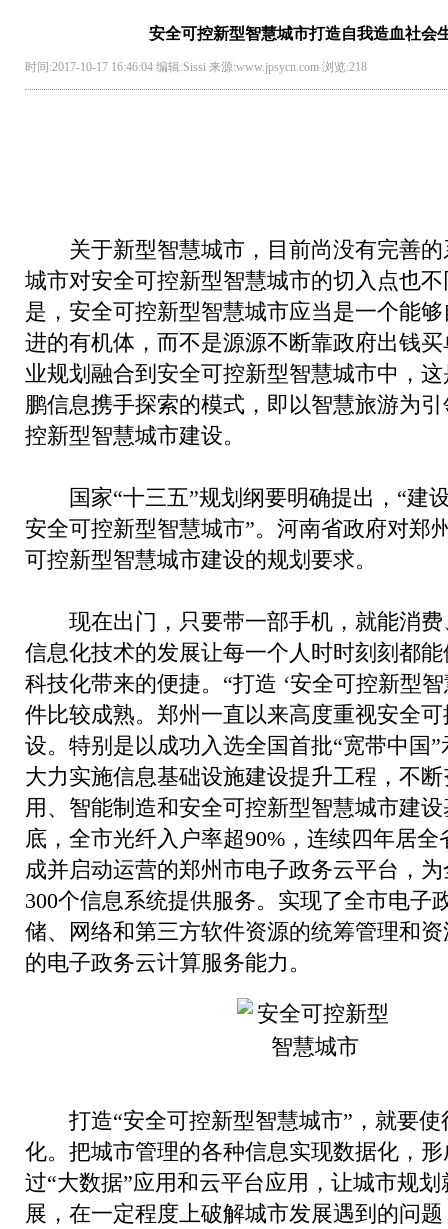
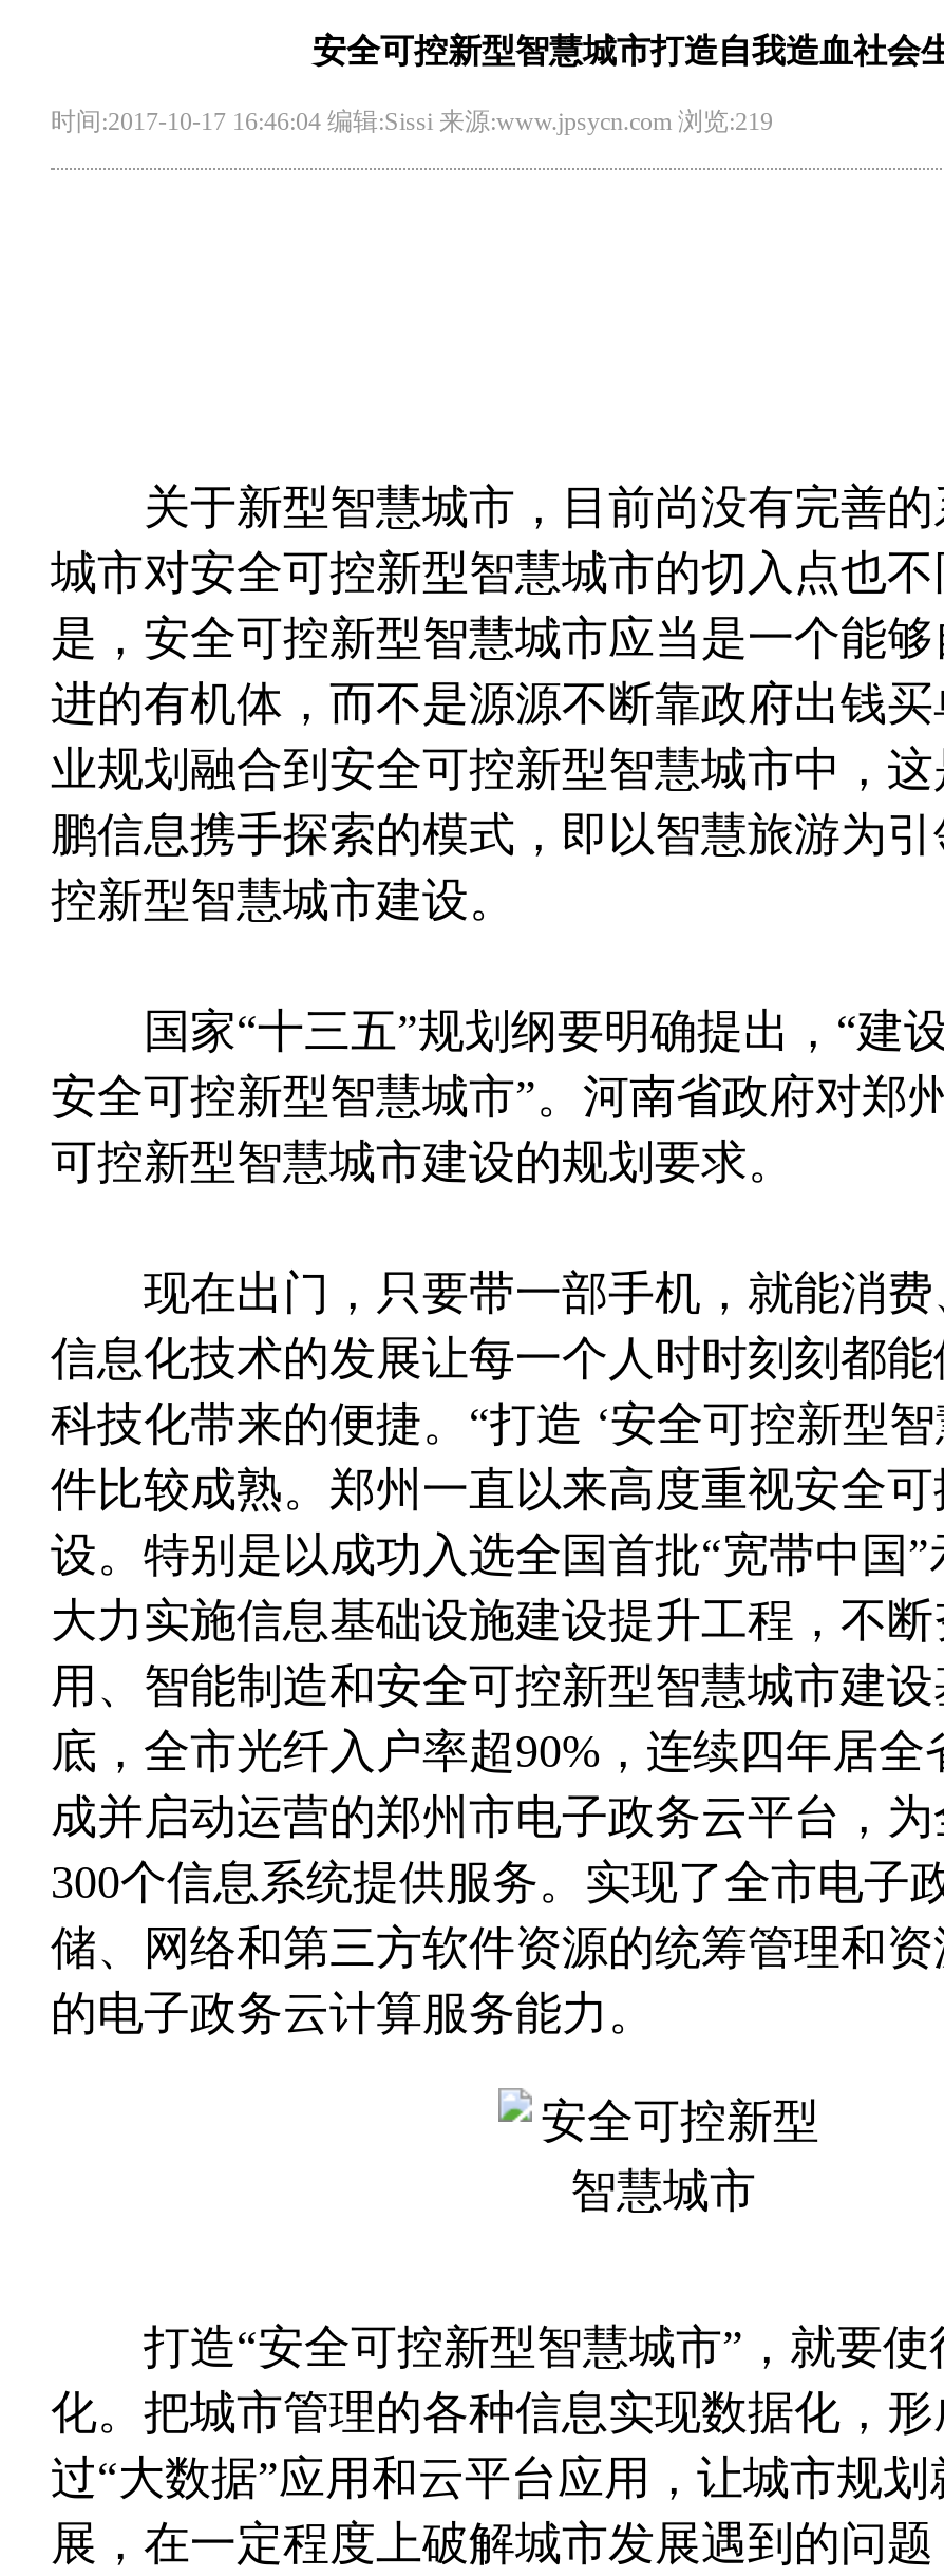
[25,60,367,74] 时间:2017-10-17 16:46:04 编辑:Sissi 来源:www.jpsycn.com 浏览:218 -> [51,107,773,136] 时间:2017-10-17 16:46:04 编辑:Sissi 来源:www.jpsycn.com 浏览:219

